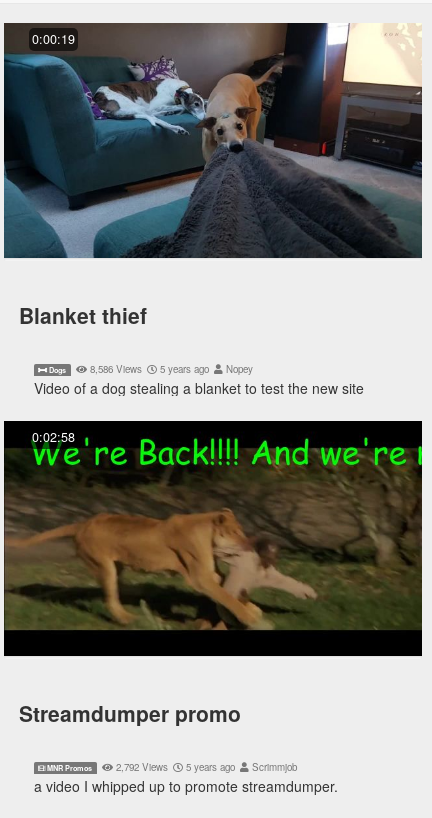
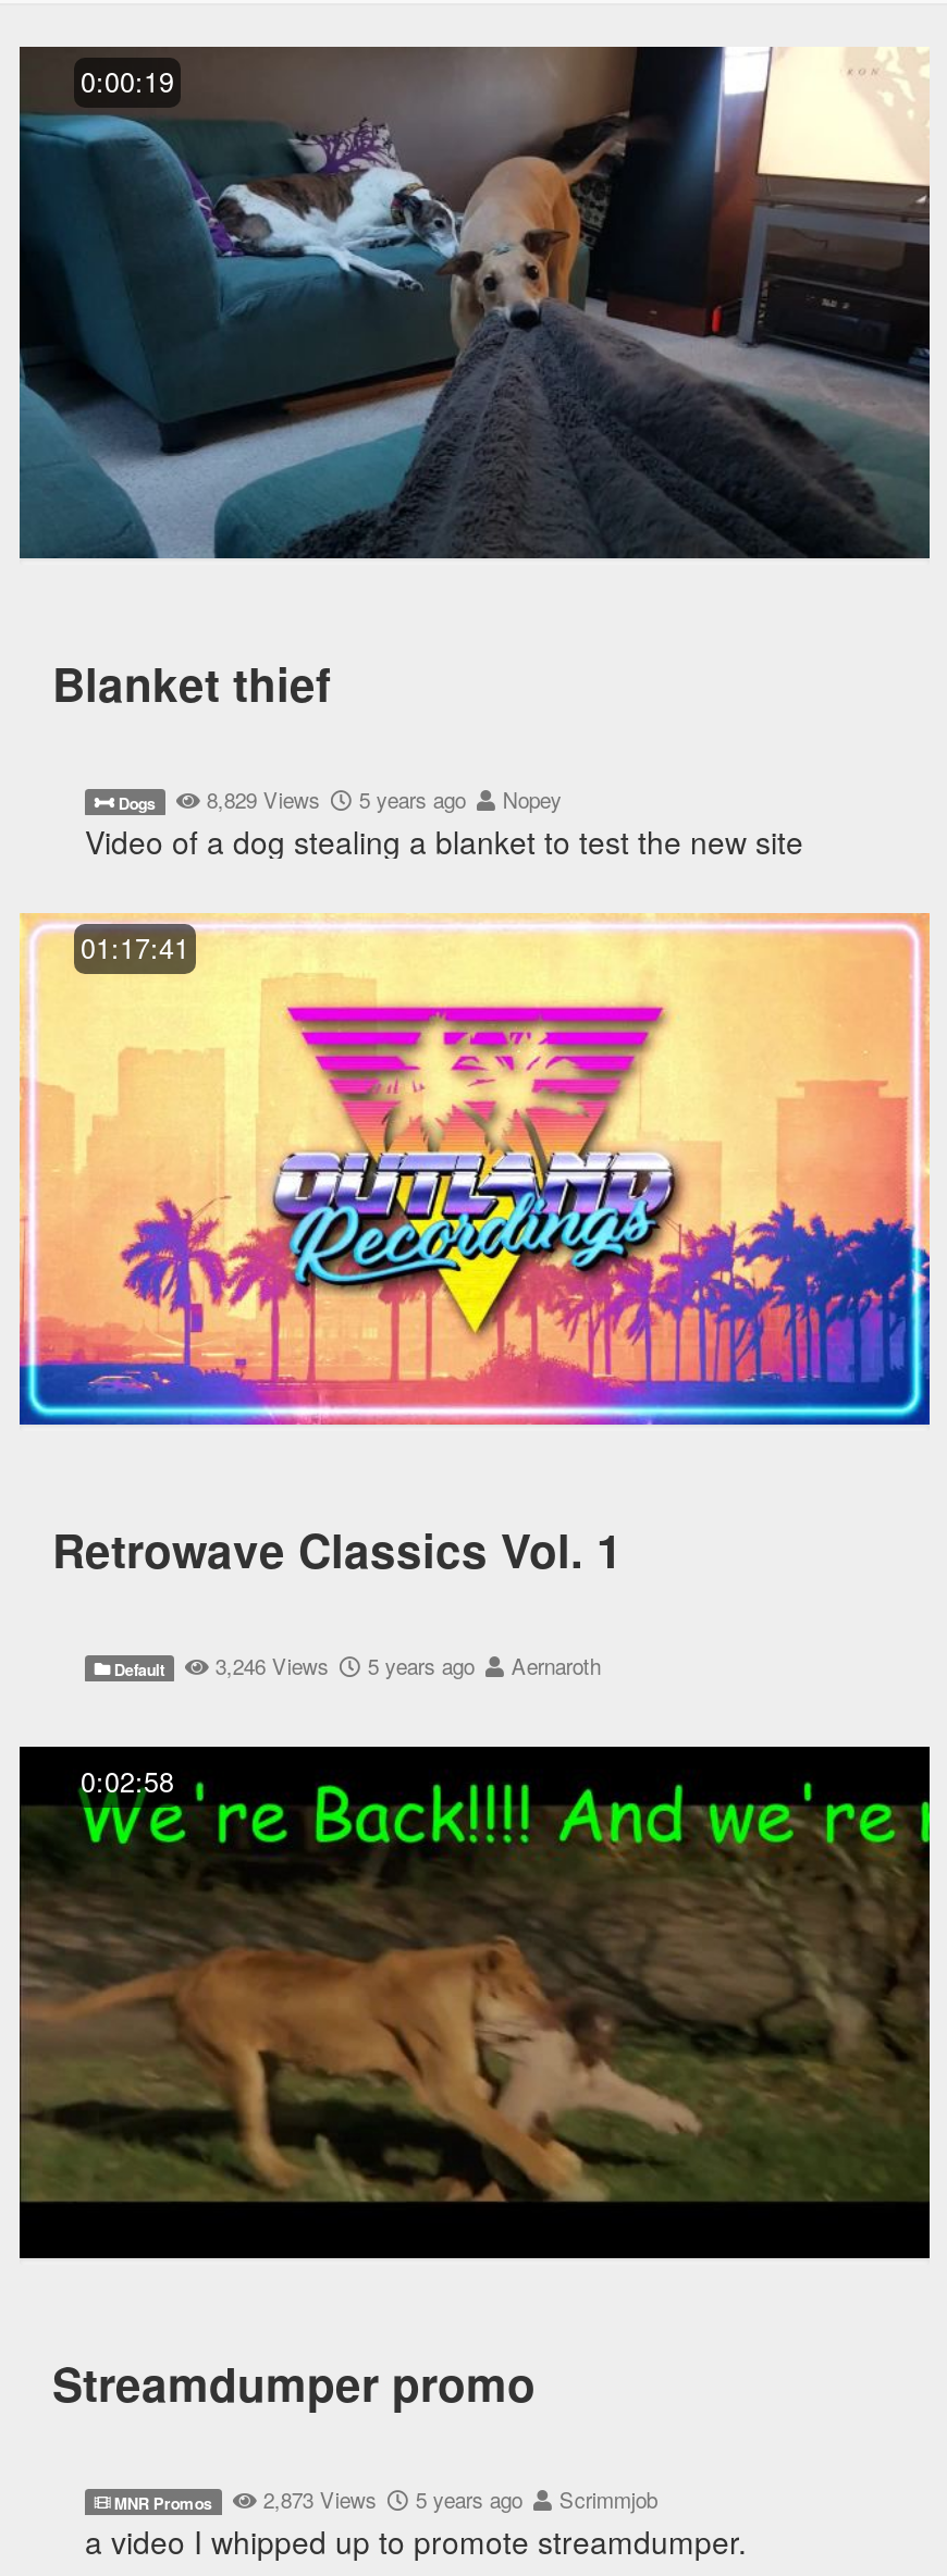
[90,362,253,376] 8,586 Views 5 years ago Nopey -> [206,785,561,815] 8,829 Views 5 years ago Nopey
none -> [17,913,932,1427] [image] | 01:17:41
none -> [52,1516,623,1682] Retrowave Classics Vol. 1 | Default | 3,246 Views | 5 years ago | Aernaroth
[116,760,297,774] 2,792 Views 5 years ago Scrimmjob -> [263,2485,657,2516] 2,873 Views 5 years ago Scrimmjob

